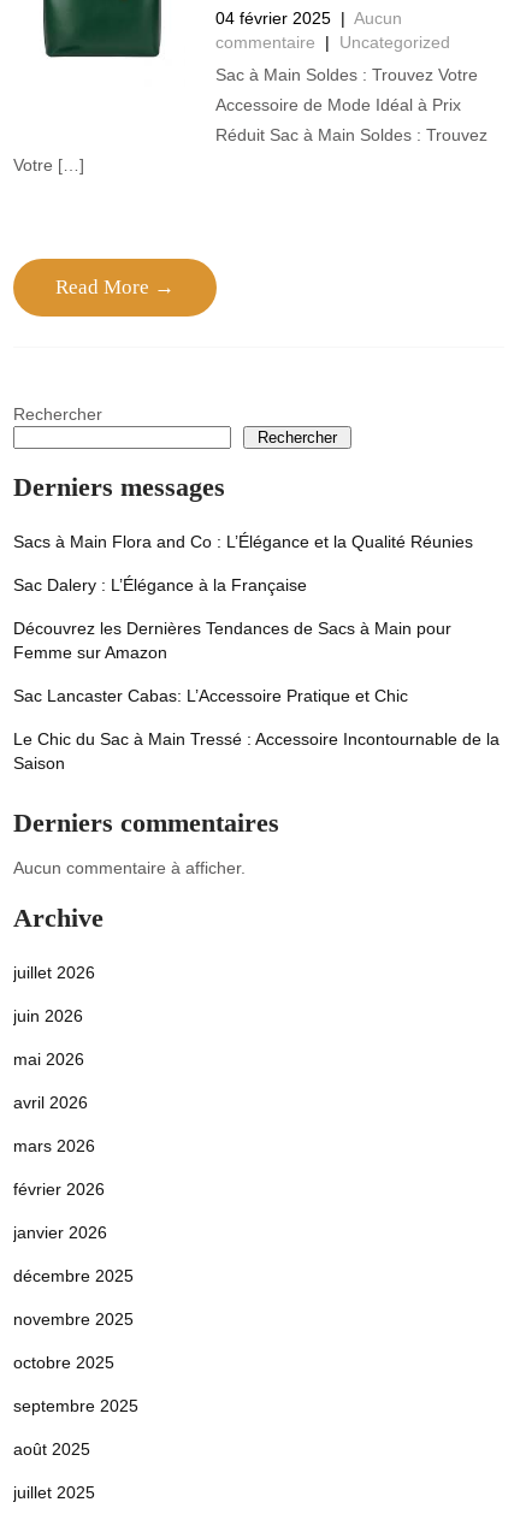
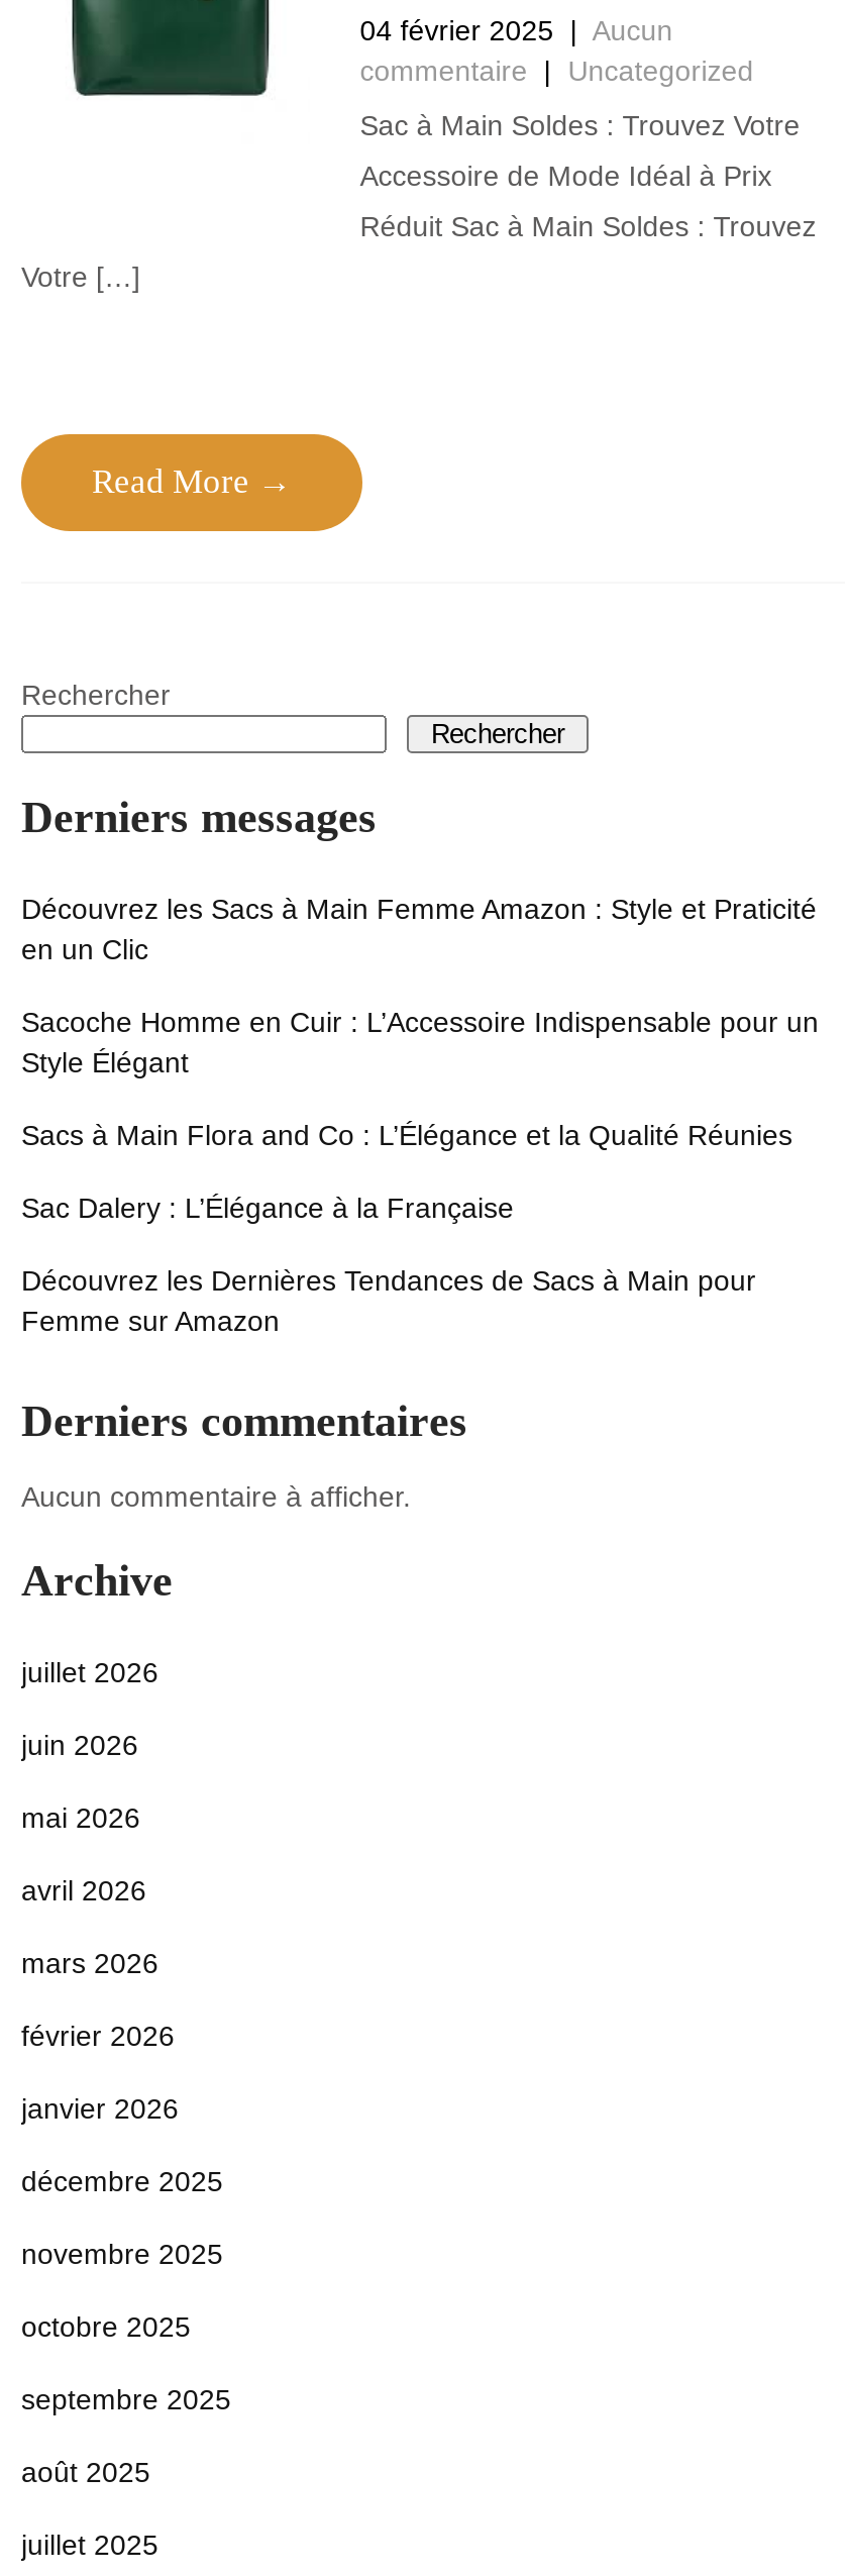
none -> [21,893,819,1078] Découvrez les Sacs à Main Femme Amazon : Style et Praticité | en un Clic | Sacoche Homme en Cuir : L’Accessoire Indispensable pour un | Style Élégant
moved [13,532,473,662] -> [21,1119,792,1337]: Sacs à Main Flora and Co : L’Élégance et la Qualité Réunies | Sac Dalery : L’Élégance à la Française | Découvrez les Dernières Tendances de Sacs à Main pour | Femme sur Amazon
[13,686,500,773] Sac Lancaster Cabas: L’Accessoire Pratique et Chic | Le Chic du Sac à Main Tressé : Accessoire Incontournable de la | Saison -> none

